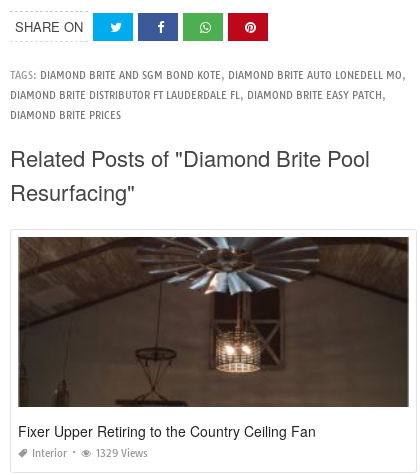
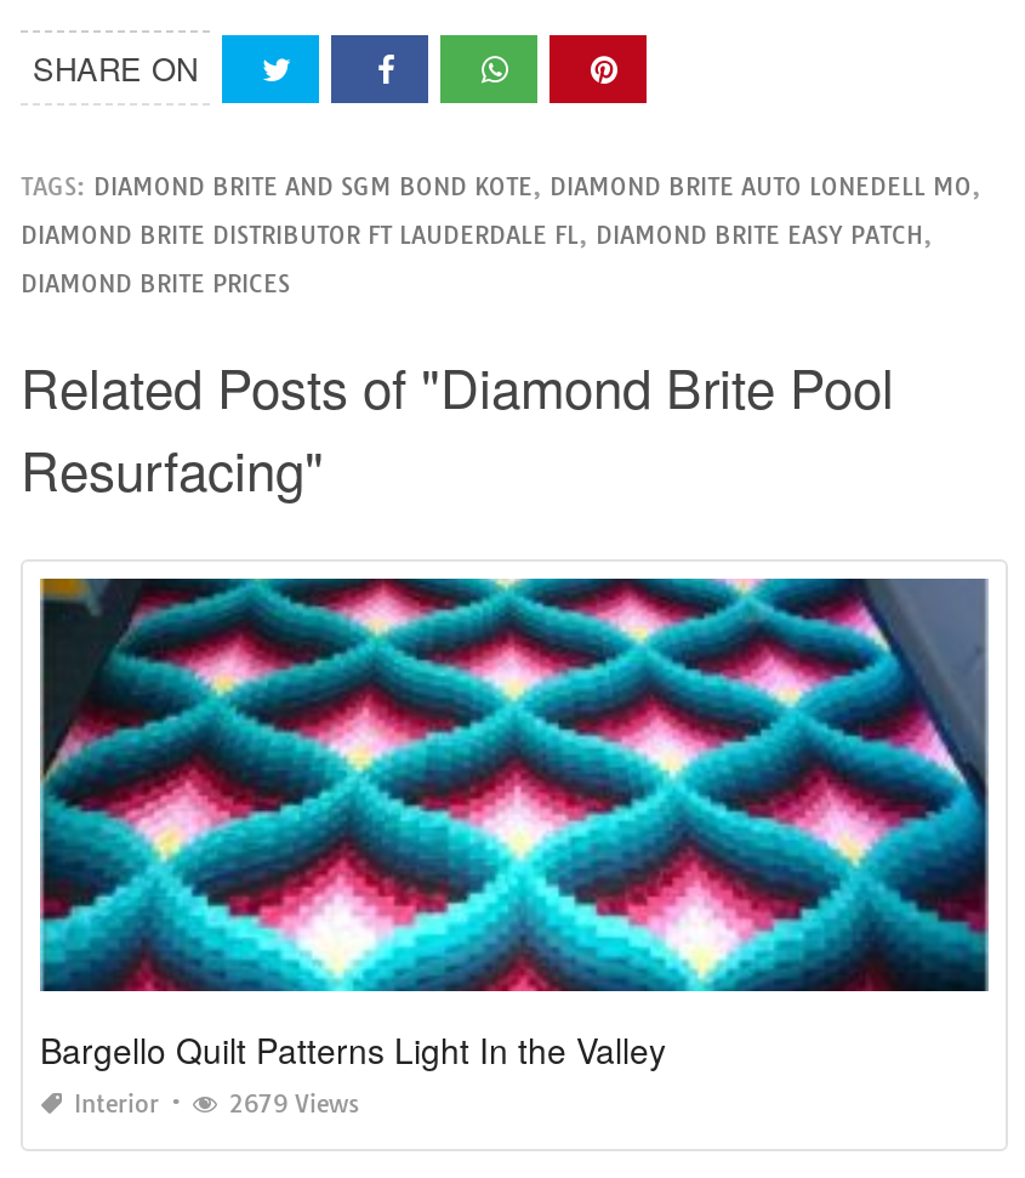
[17,236,410,441] [image] | Fixer Upper Retiring to the Country Ceiling Fan -> [38,576,989,1075] [image] | Bargello Quilt Patterns Light In the Valley
[96,447,148,460] 1329 Views -> [229,1089,360,1121] 2679 Views

